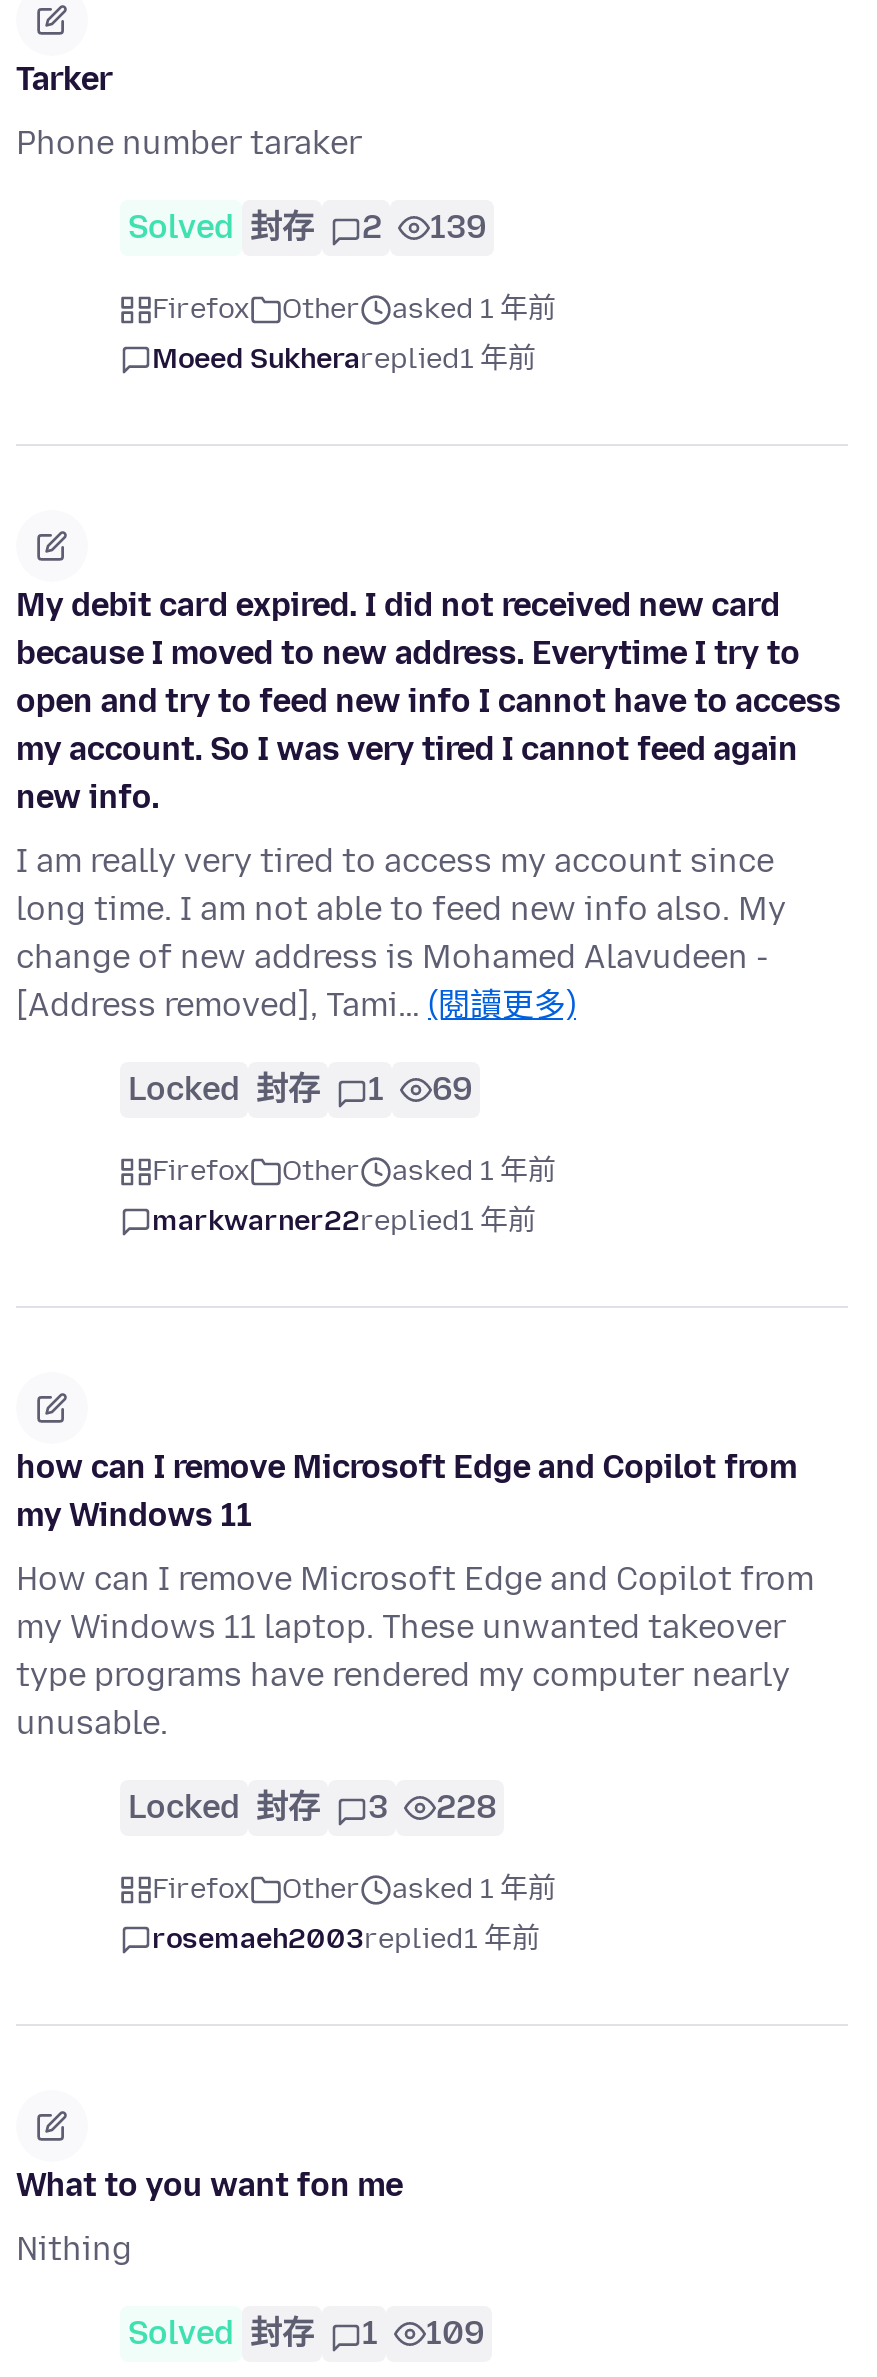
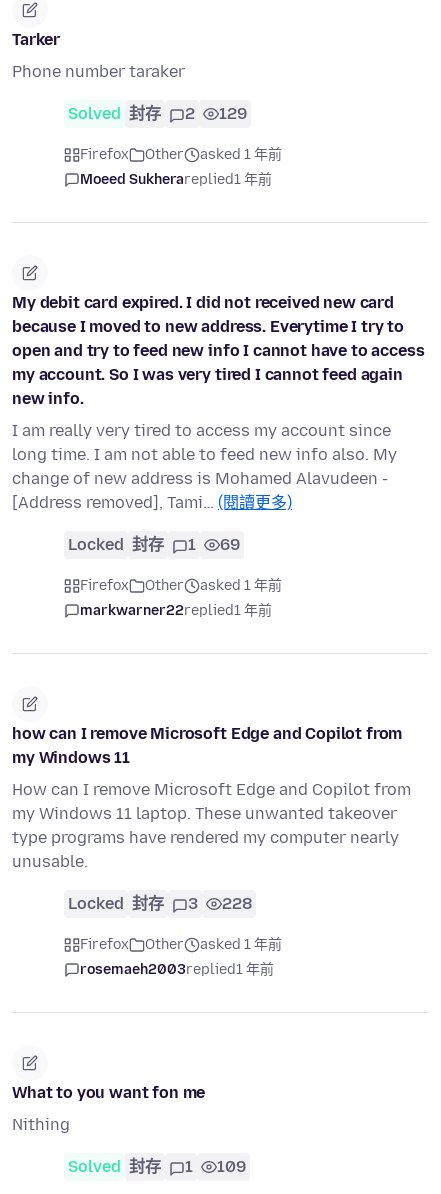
[128,209,486,247] Solved 封存 2 139 -> [68,104,247,123] Solved 封存 2 129

